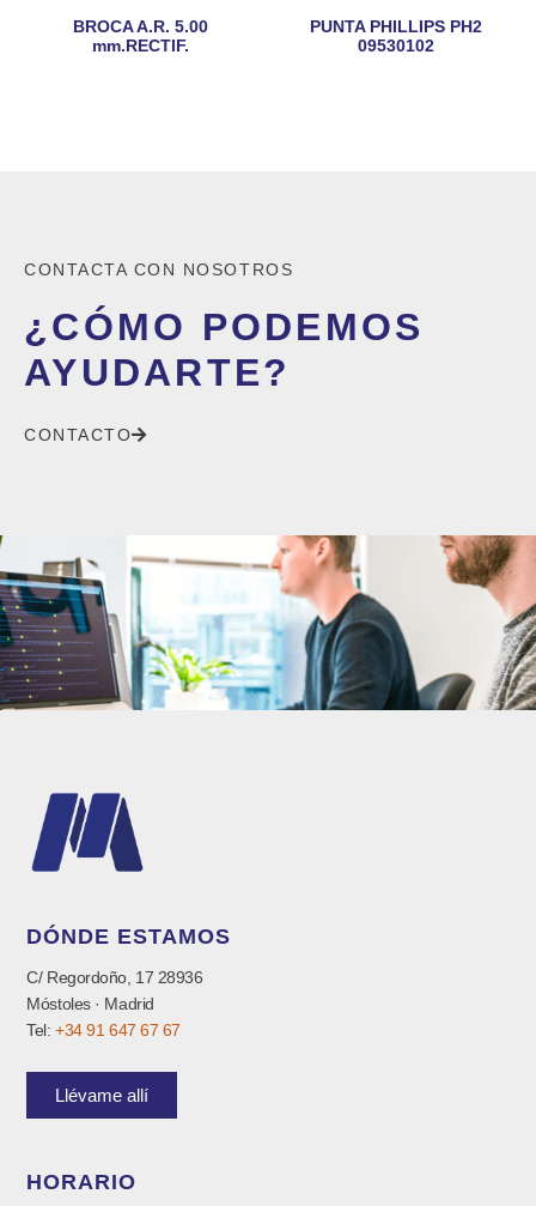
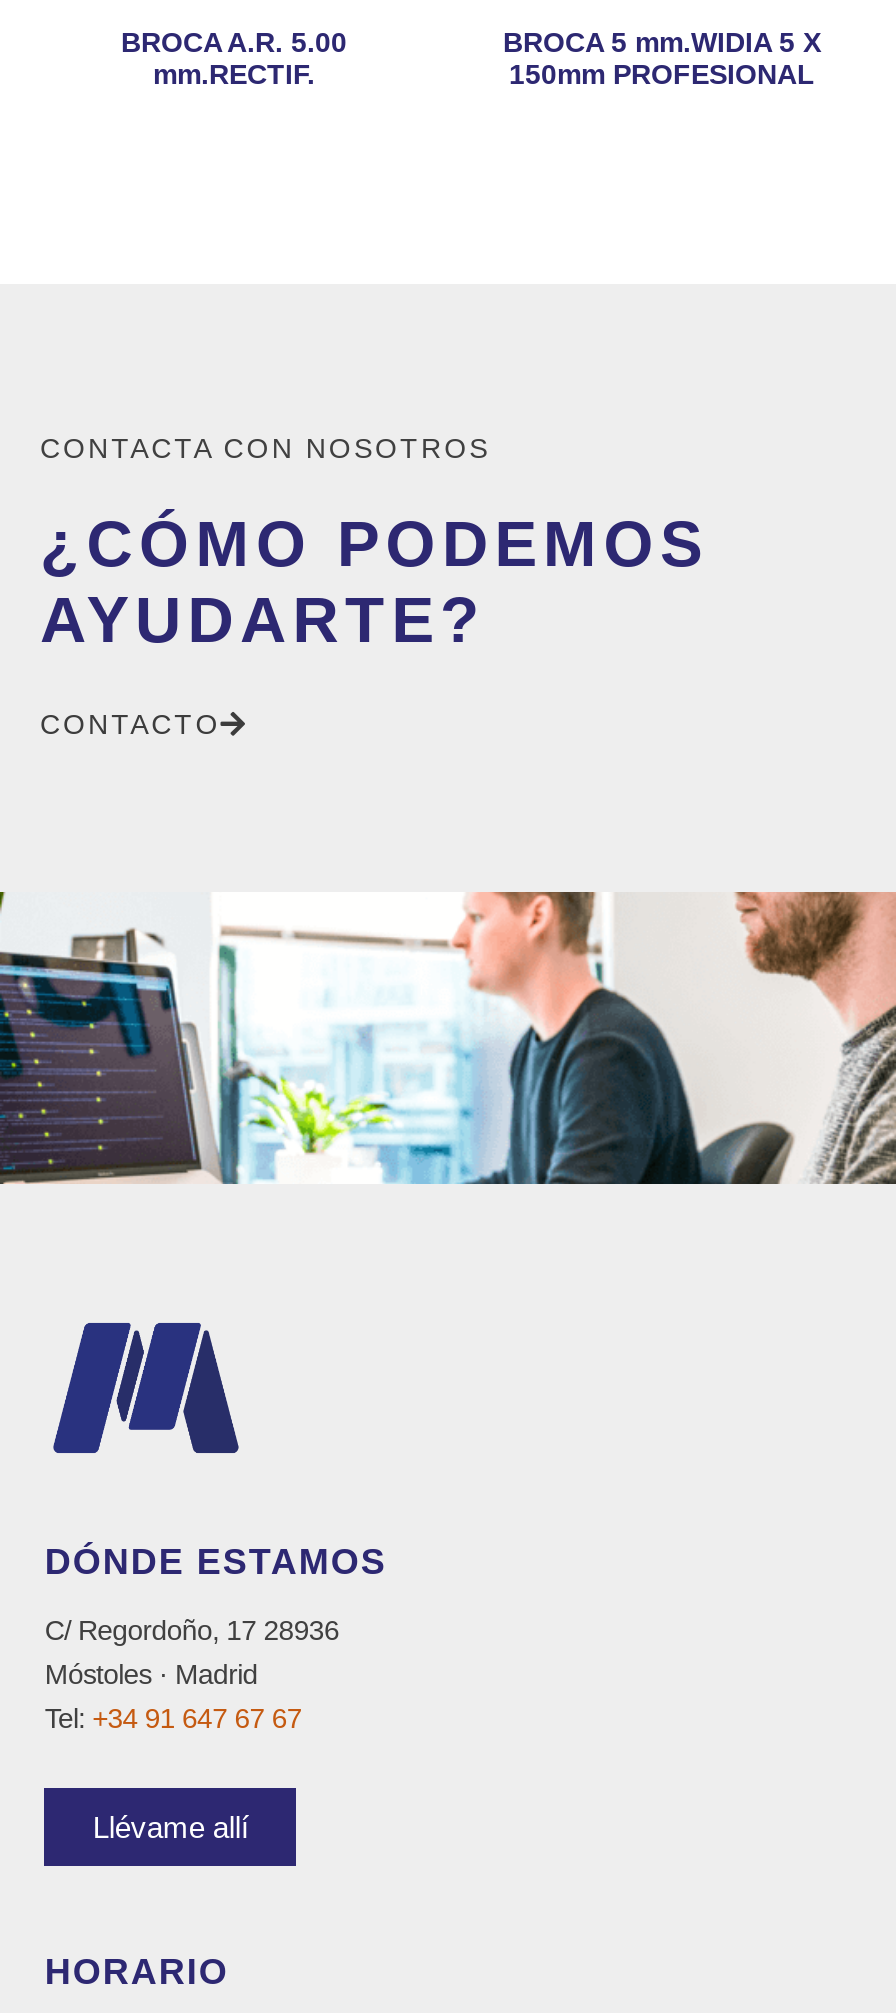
[310,17,482,56] PUNTA PHILLIPS PH2 | 09530102 -> [503,27,821,91] BROCA 5 mm.WIDIA 5 X | 150mm PROFESIONAL

